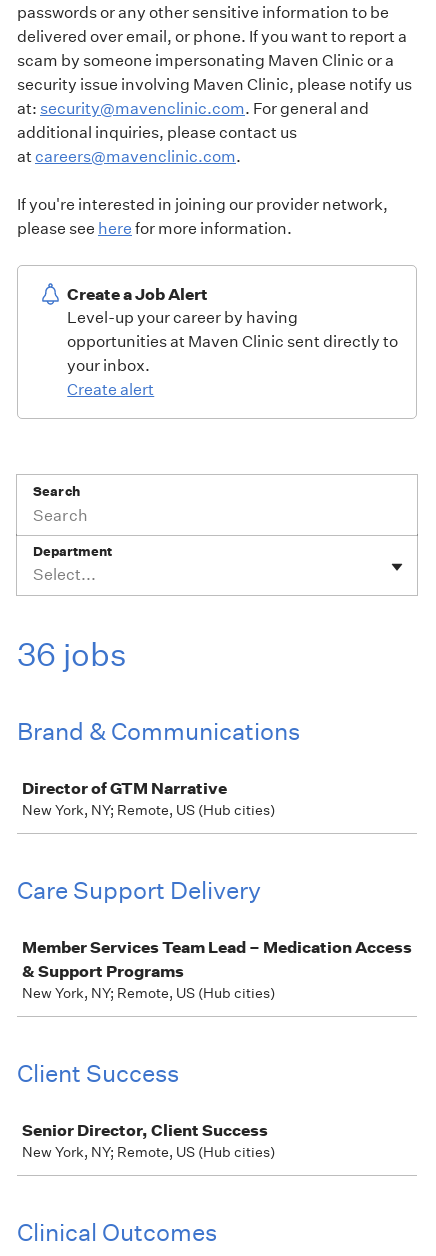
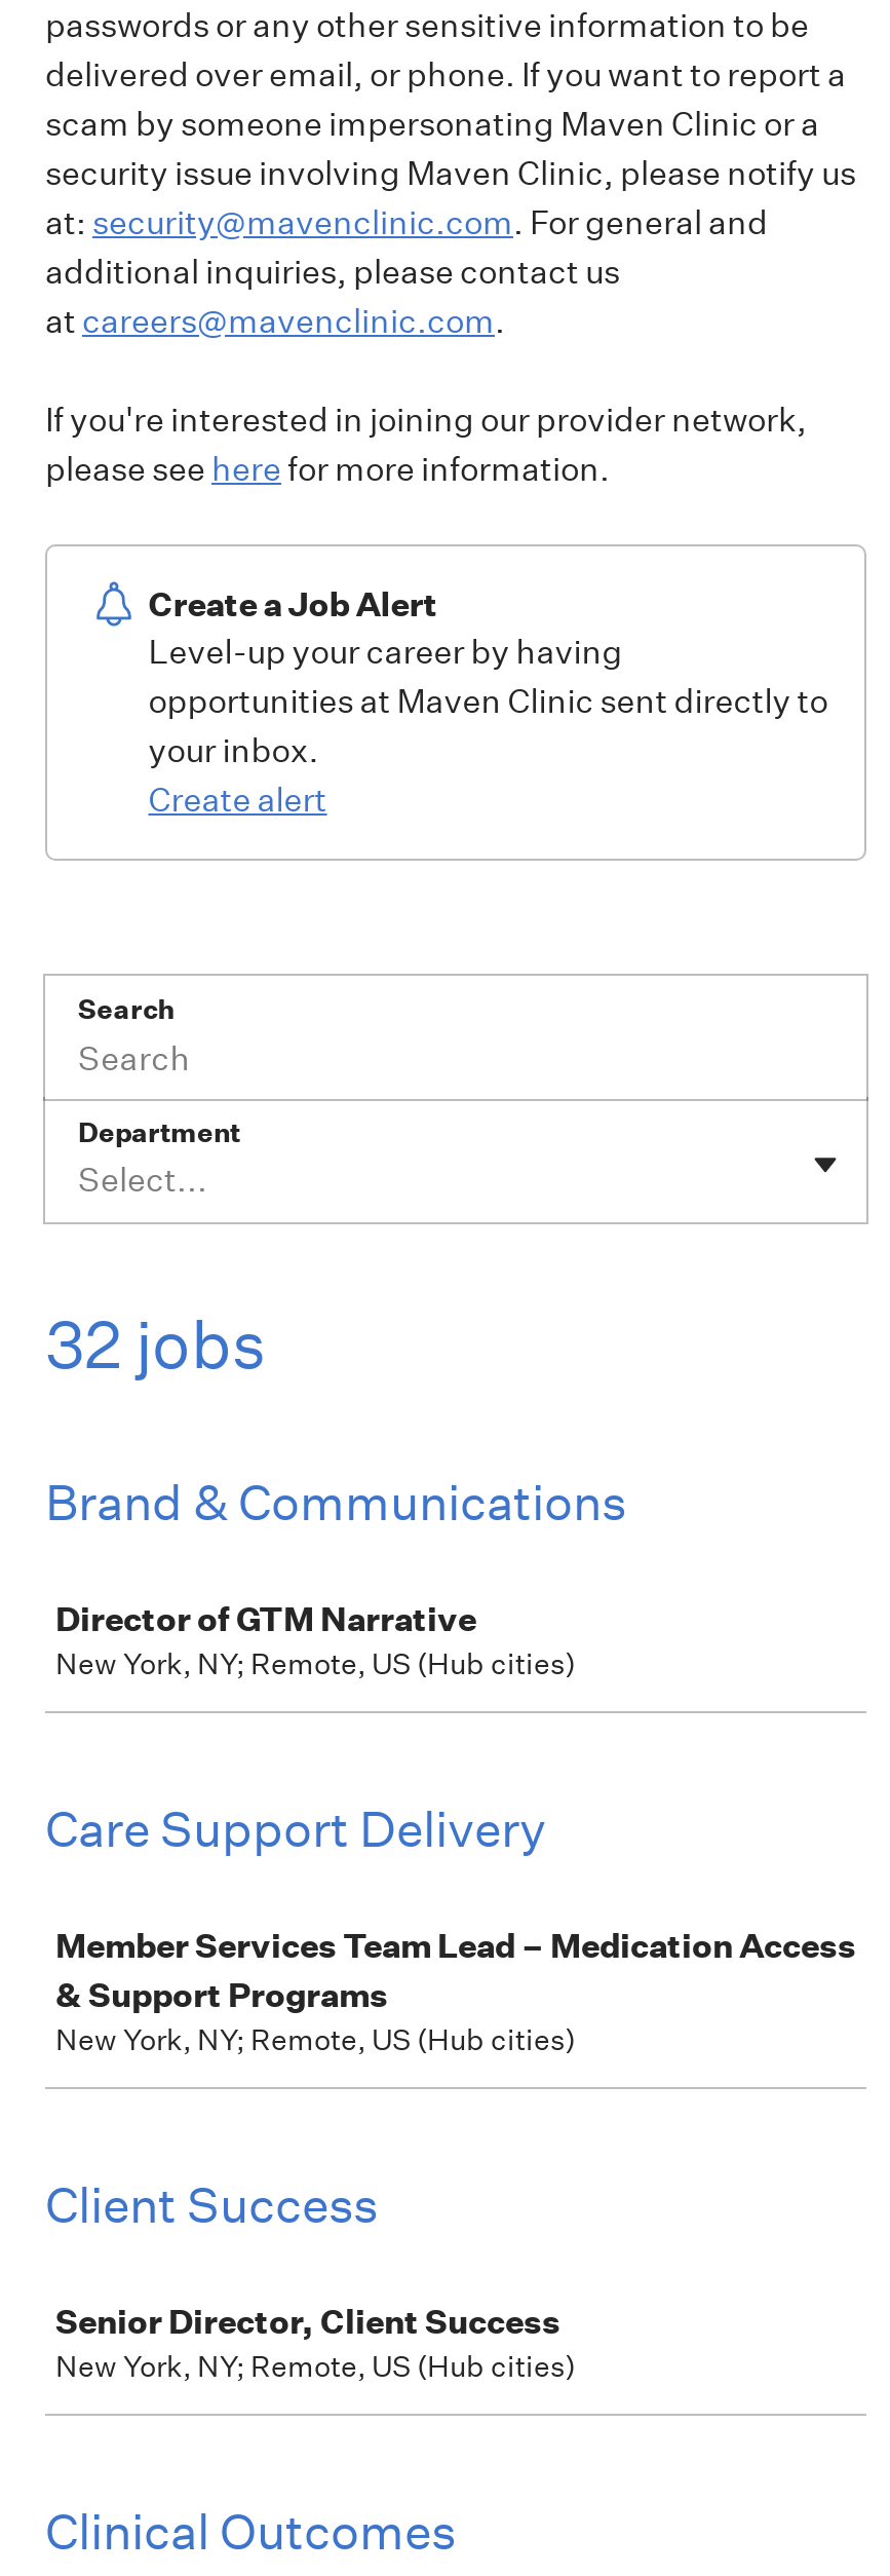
[17,635,127,674] 36 jobs -> [45,1304,267,1385] 32 jobs

